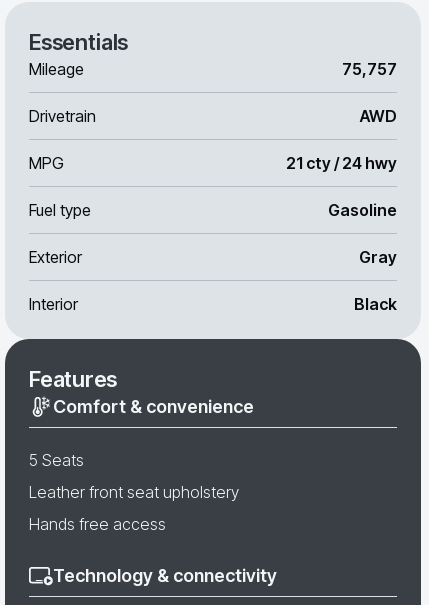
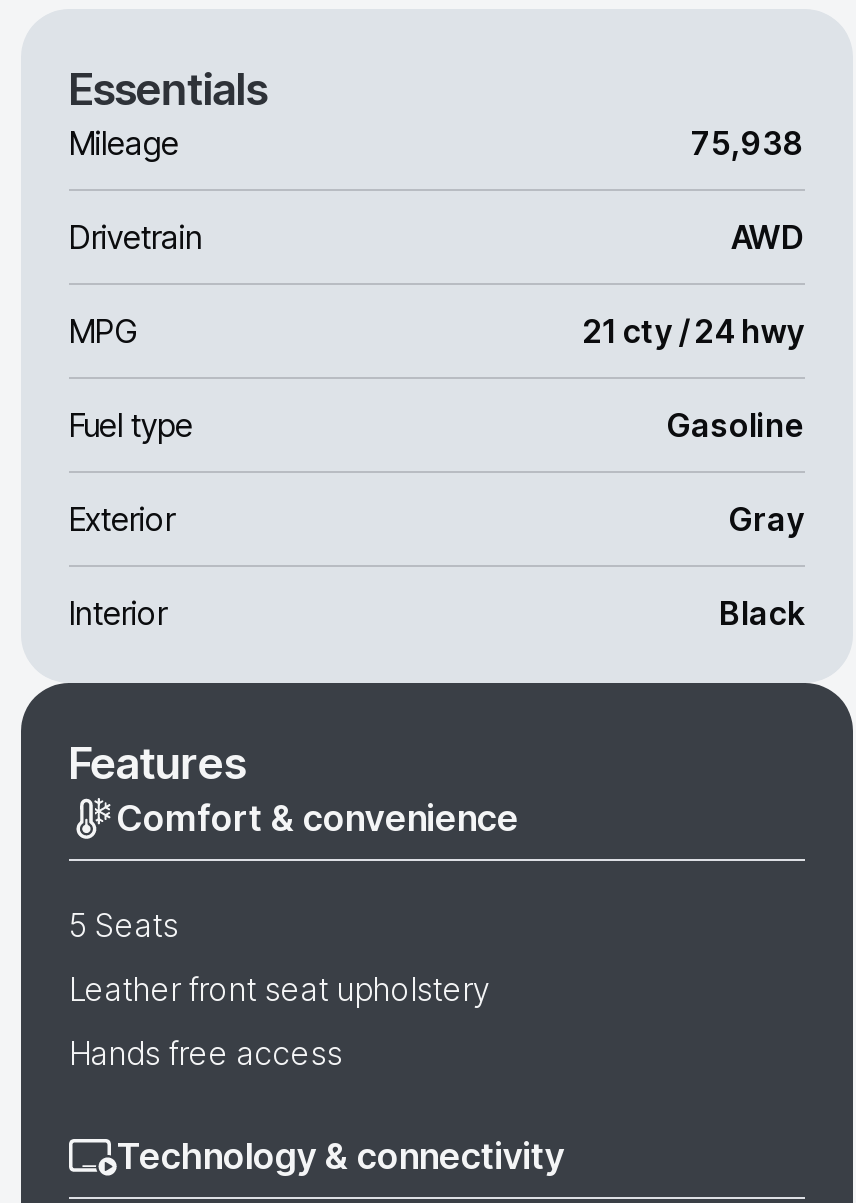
[342,59,397,79] 75,757 -> [691,123,805,163] 75,938

